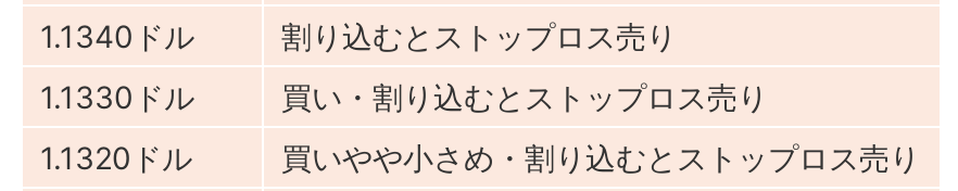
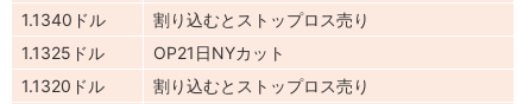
[40,78,768,115] 1.1330ドル | 買い・割り込むとストップロス売り -> [21,43,285,63] 1.1325ドル | OP21日NYカット
[281,139,920,176] 買いやや小さめ・割り込むとストップロス売り -> [153,76,370,96] 割り込むとストップロス売り

